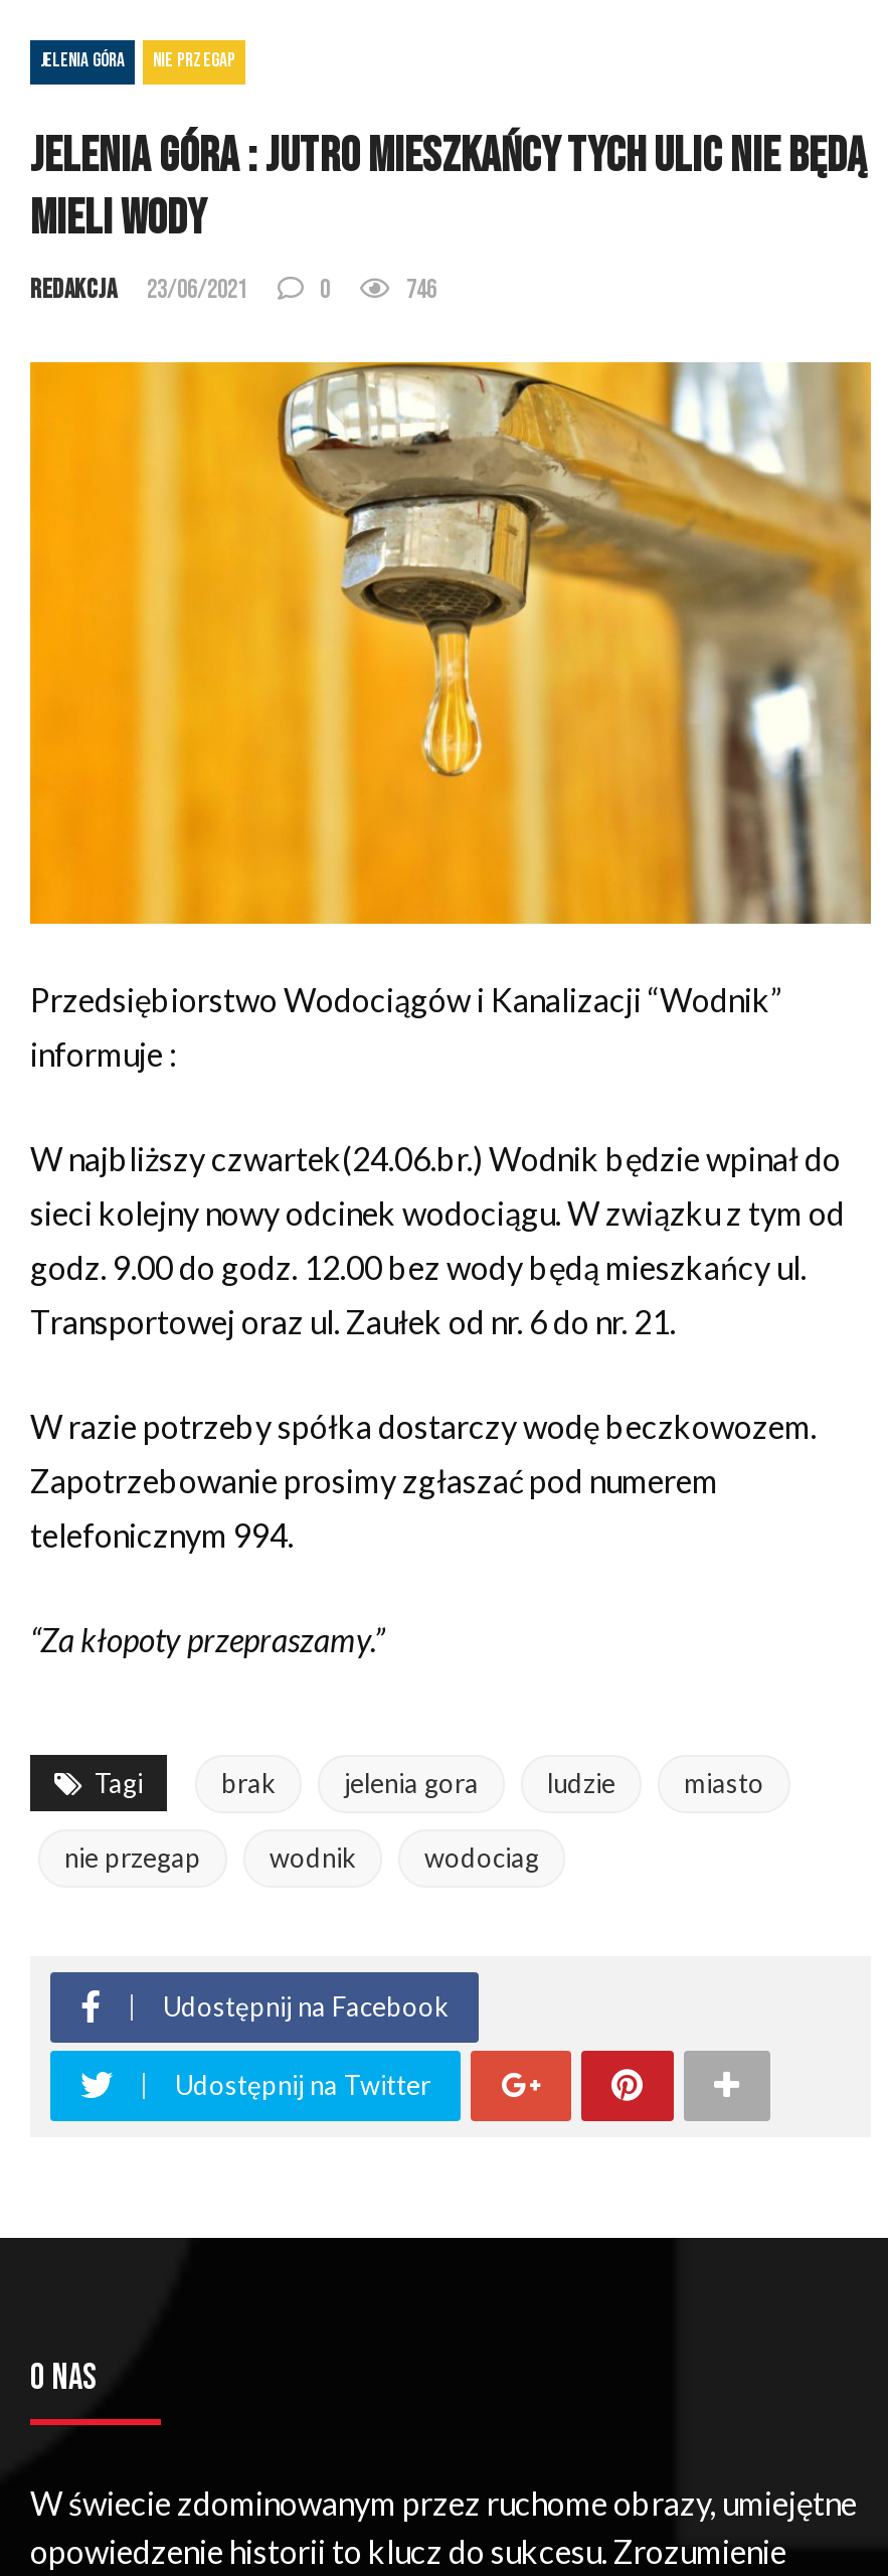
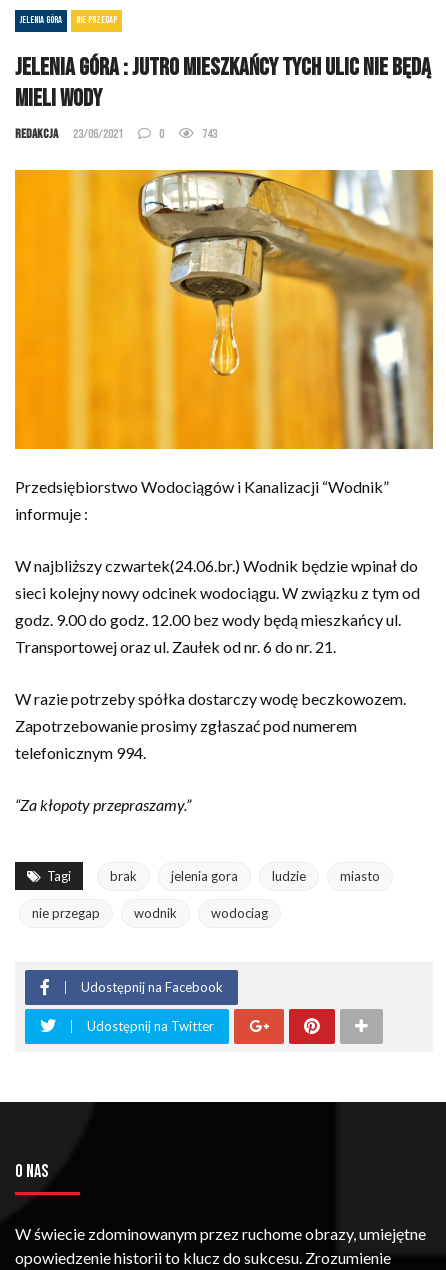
[406,274,436,306] 746 -> [202,126,217,142] 743

